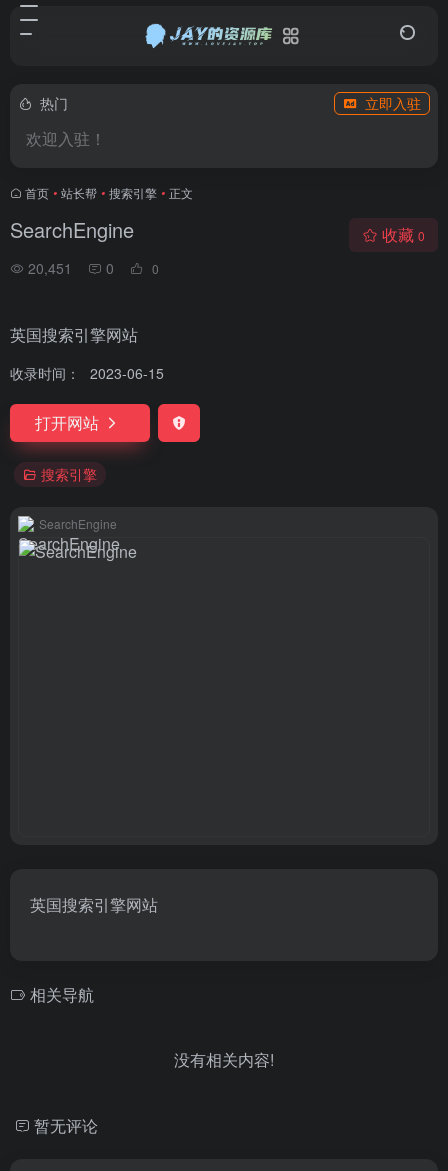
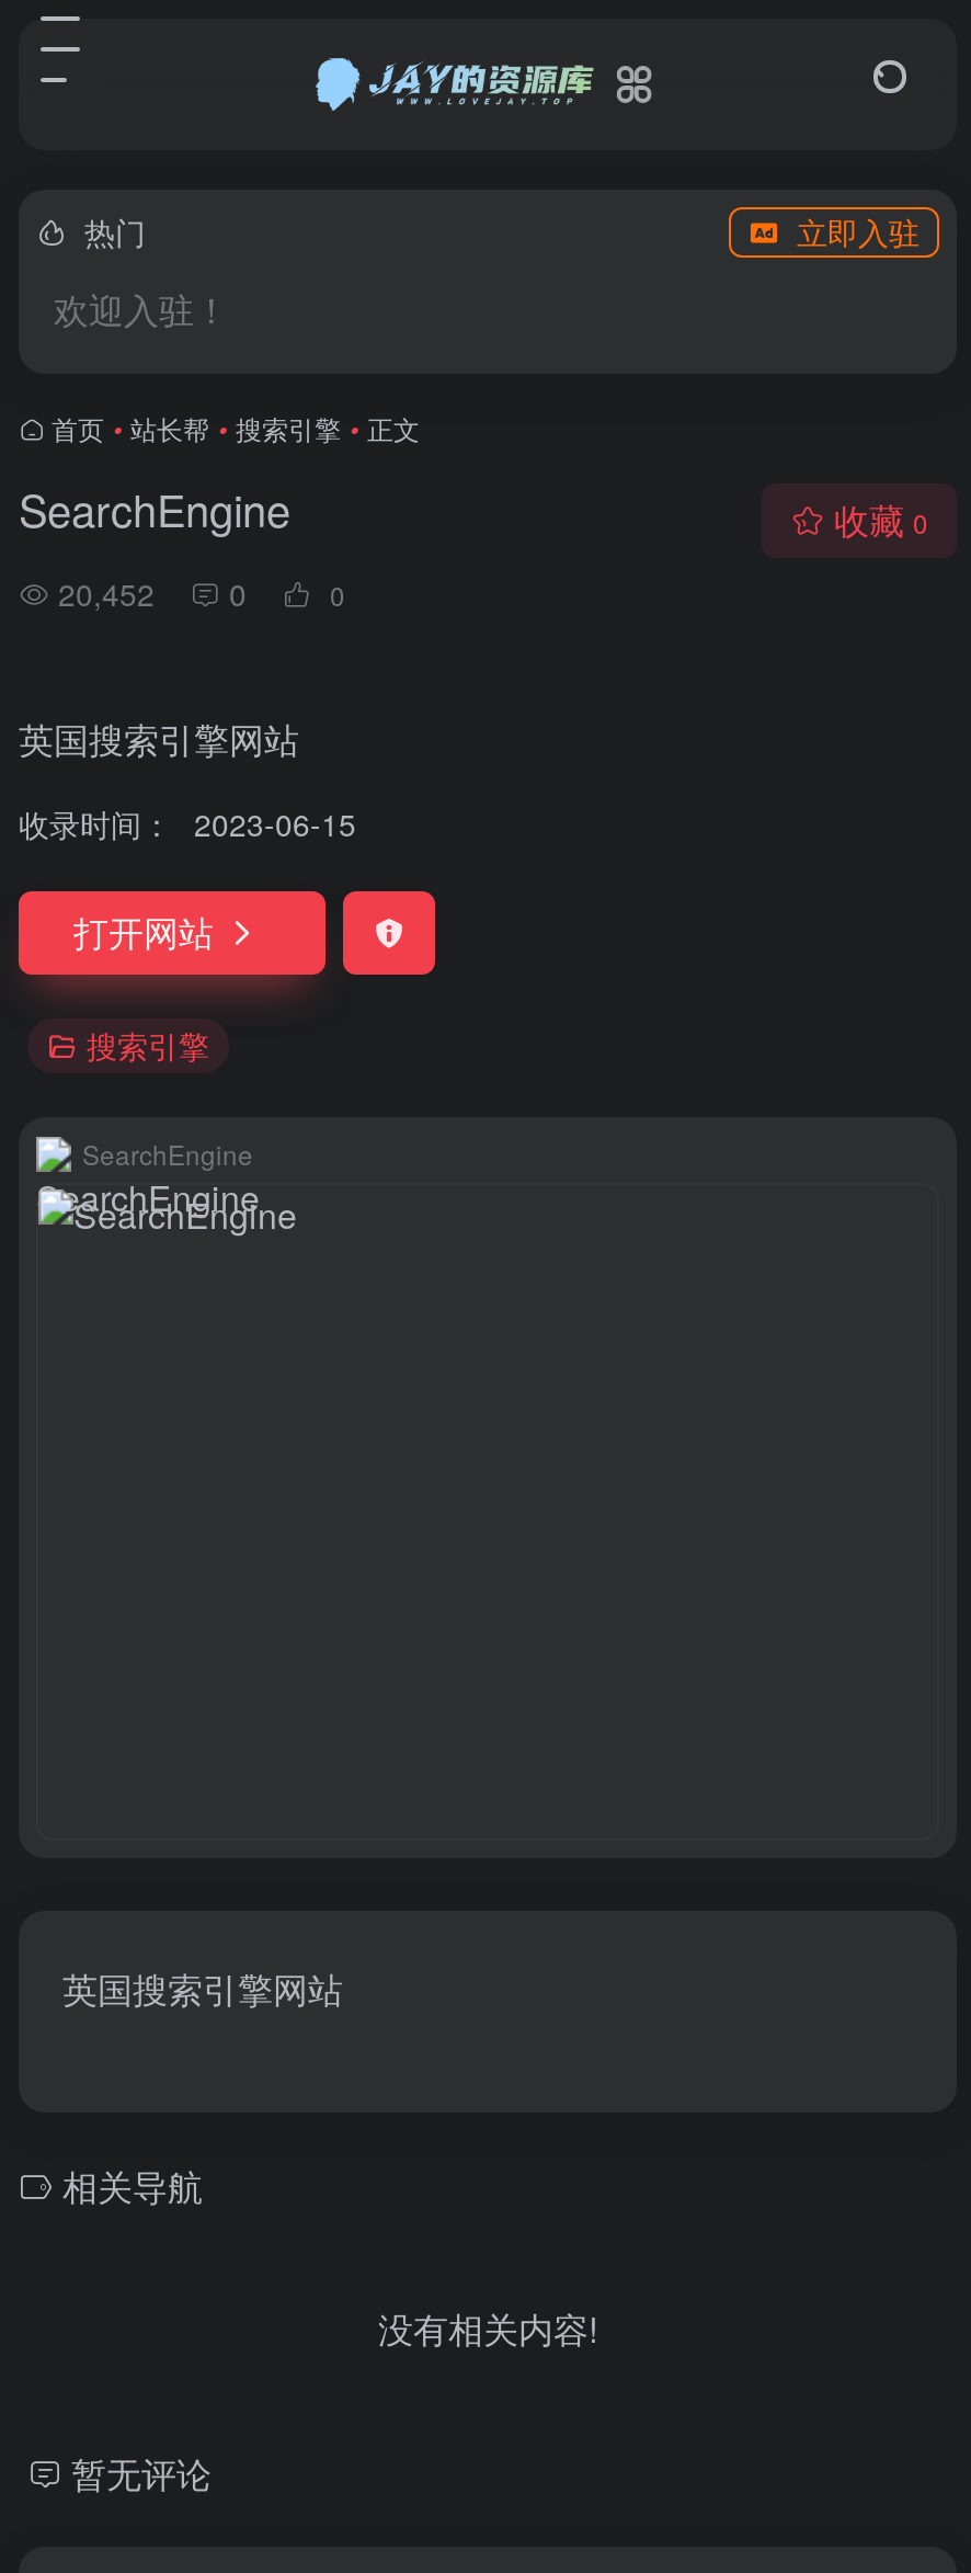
[24,258,114,278] 20,451 0 -> [49,571,247,615] 20,452 0

